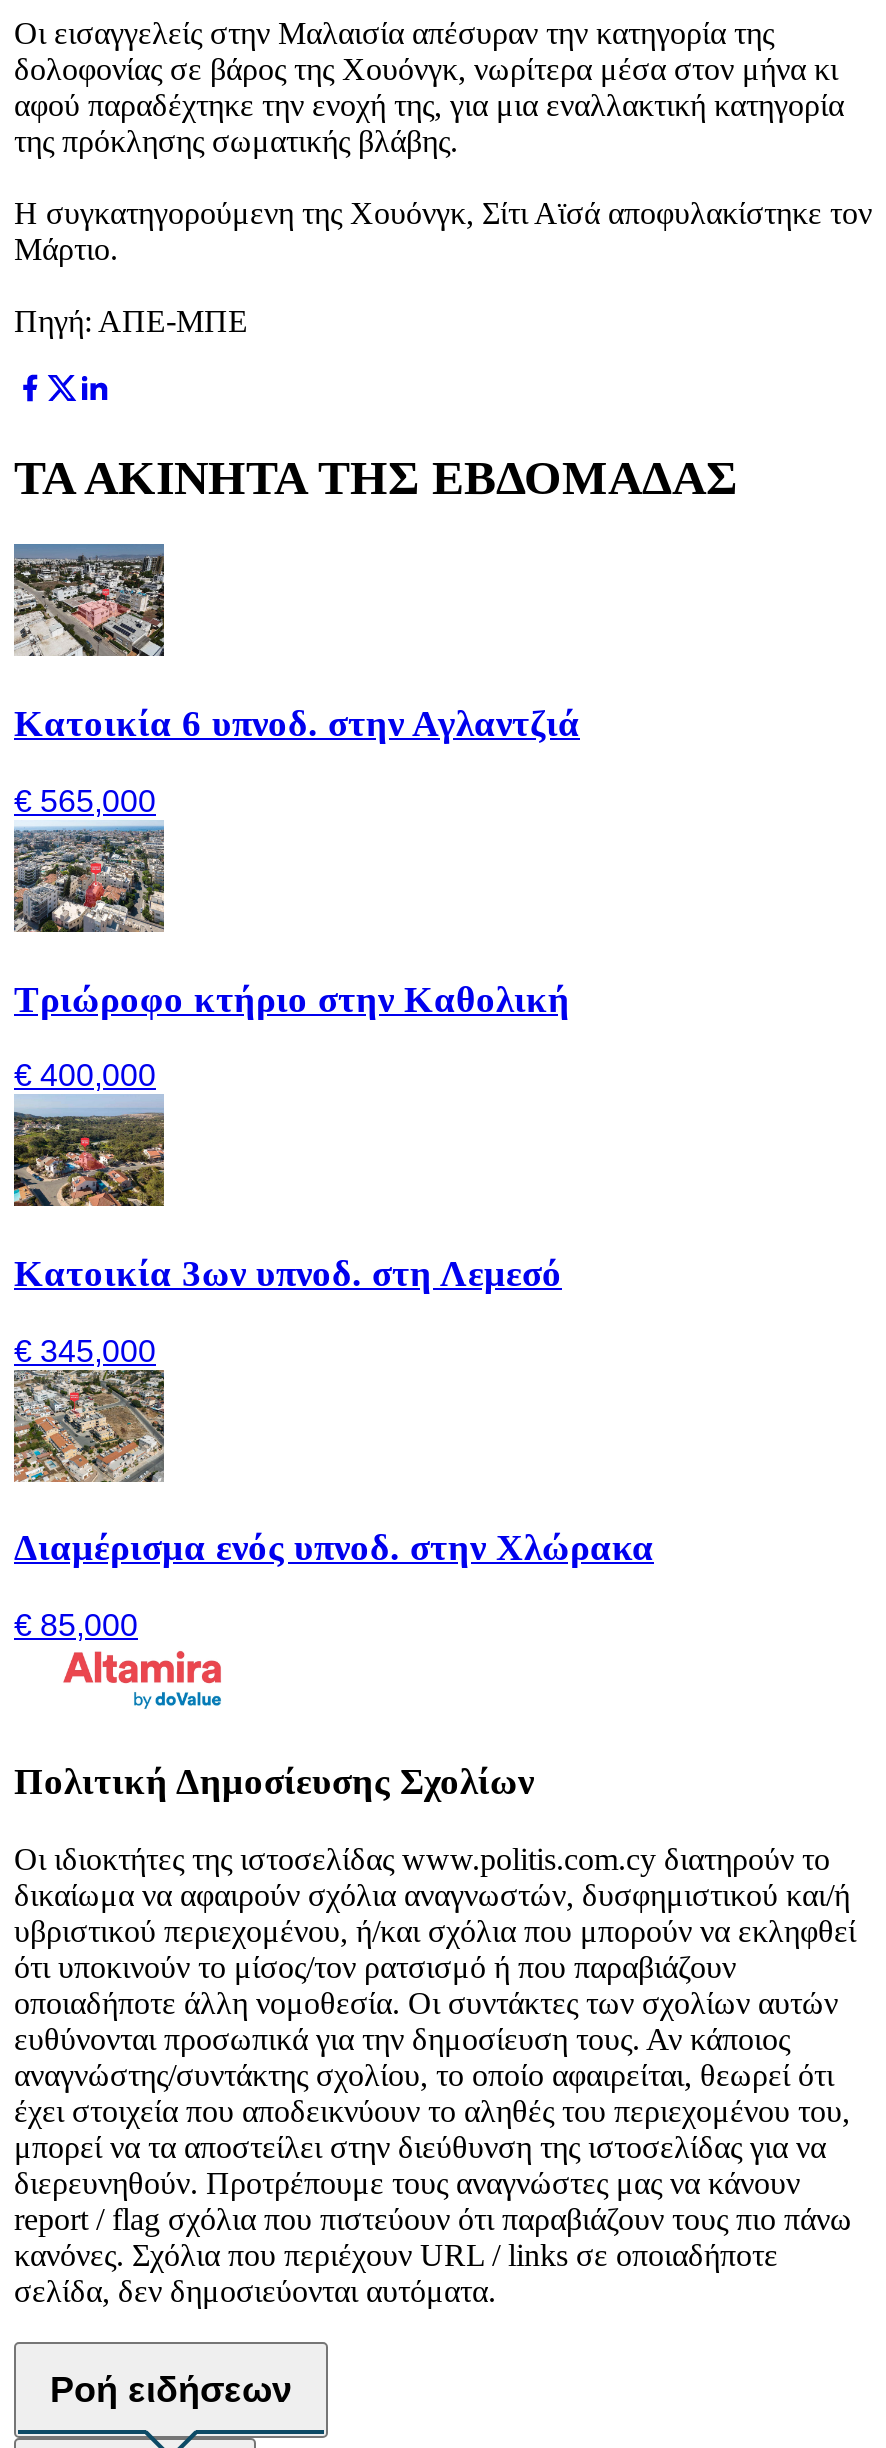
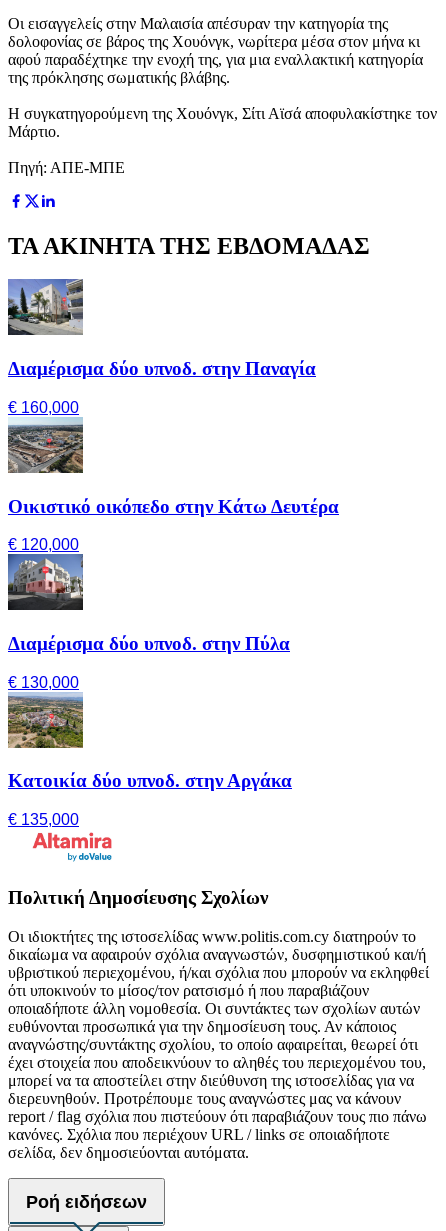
[12,544,580,744] [image] | Κατοικία 6 υπνοδ. στην Αγλαντζιά -> [7,279,316,379] [image] | Διαμέρισμα δύο υπνοδ. στην Παναγία
[14,784,156,818] € 565,000 -> [8,399,79,416] € 160,000
[12,832,570,1019] [image] | Τριώροφο κτήριο στην Καθολική -> [8,423,339,517] [image] | Οικιστικό οικόπεδο στην Κάτω Δευτέρα
[14,1059,156,1093] € 400,000 -> [8,536,79,553] € 120,000
[12,1108,562,1294] [image] | Κατοικία 3ων υπνοδ. στη Λεμεσό -> [7,561,290,654] [image] | Διαμέρισμα δύο υπνοδ. στην Πύλα
[14,1334,156,1368] € 345,000 -> [8,674,79,691] € 130,000
[14,1382,654,1569] [image] | Διαμέρισμα ενός υπνοδ. στην Χλώρακα -> [8,698,292,791] [image] | Κατοικία δύο υπνοδ. στην Αργάκα
[14,1608,138,1642] € 85,000 -> [8,811,79,828] € 135,000

